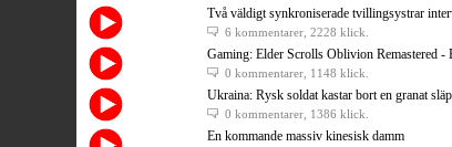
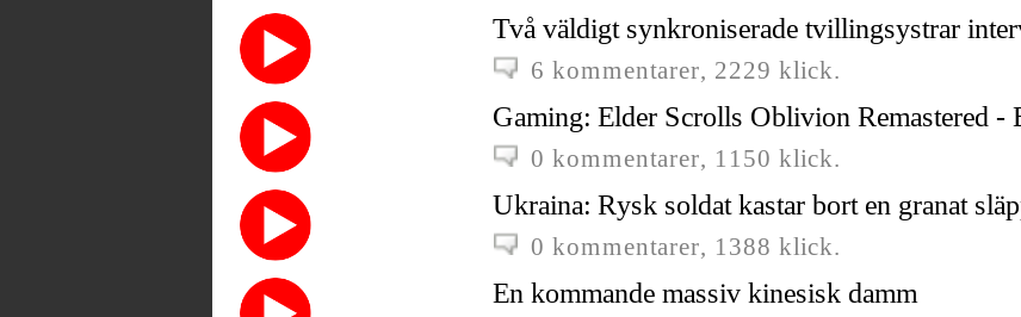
[224,27,368,39] 6 kommentarer, 2228 klick. -> [531,57,841,83] 6 kommentarer, 2229 klick.
[224,67,368,80] 0 kommentarer, 1148 klick. -> [531,145,841,172] 0 kommentarer, 1150 klick.
[224,108,368,120] 0 kommentarer, 1386 klick. -> [531,234,841,260] 0 kommentarer, 1388 klick.

